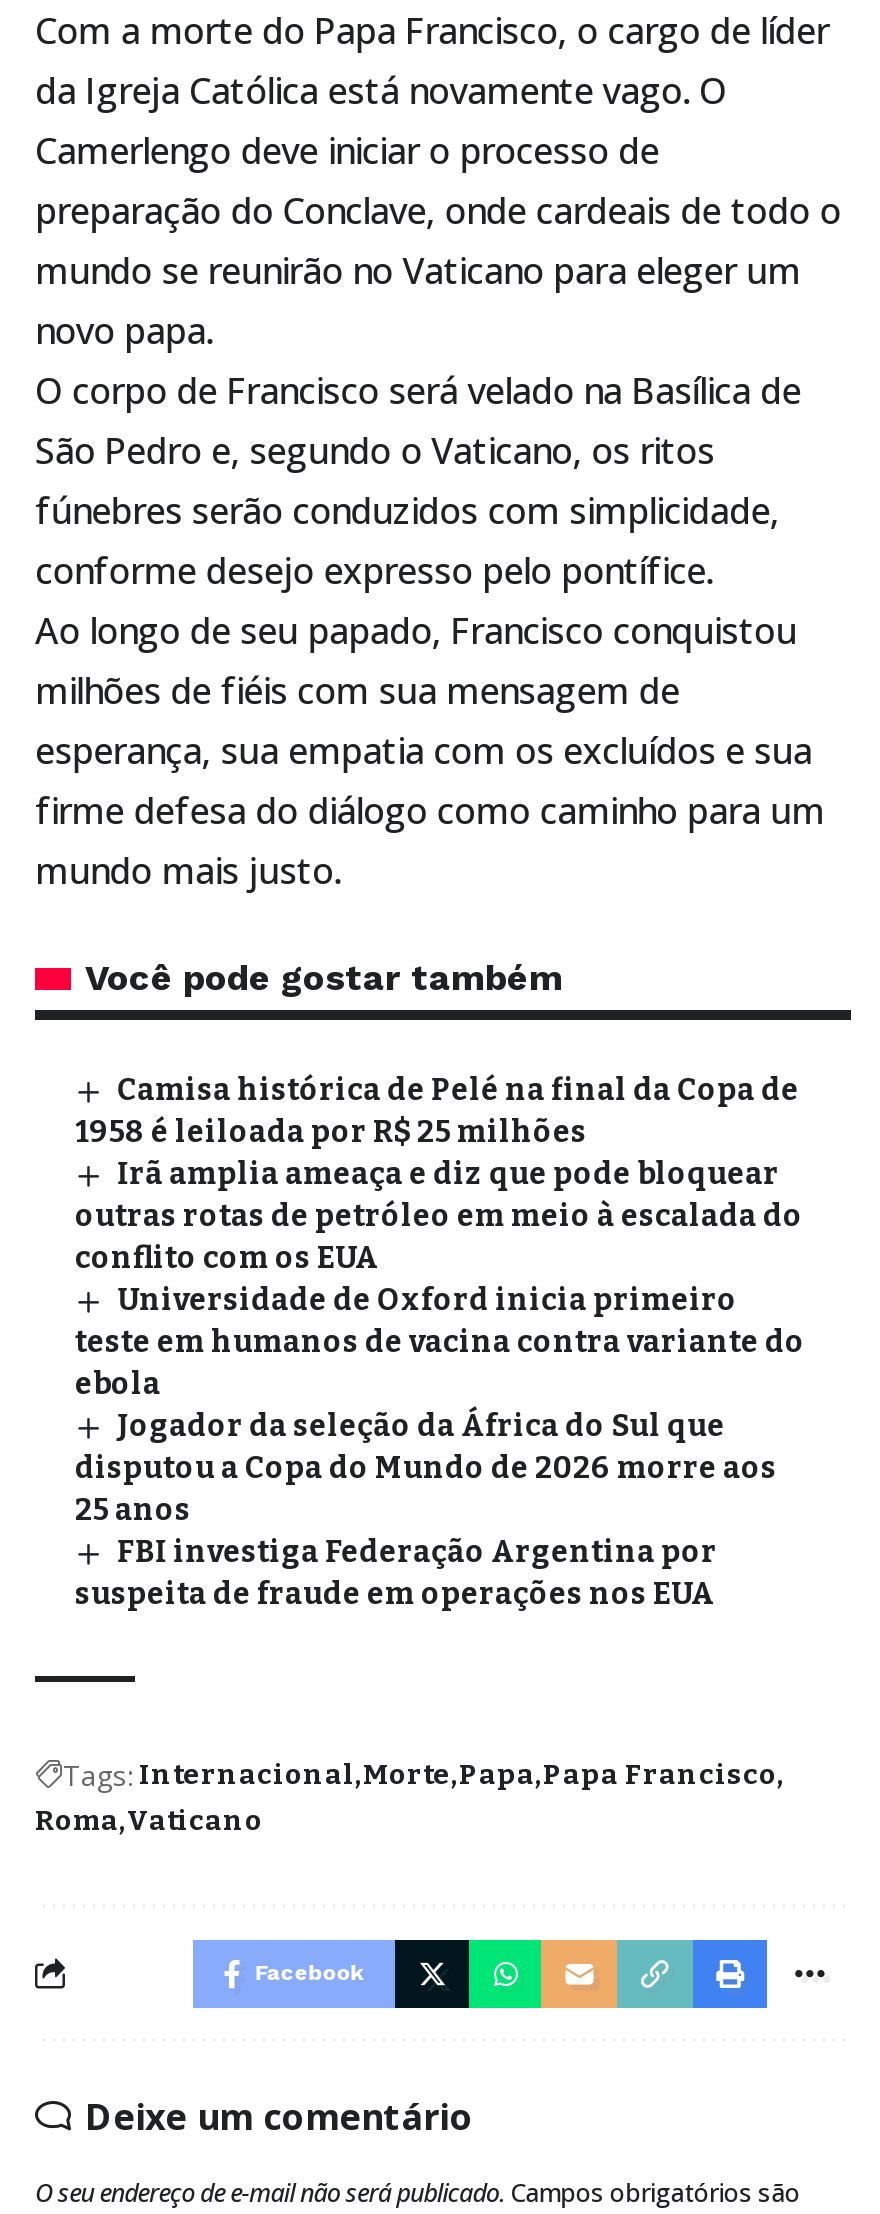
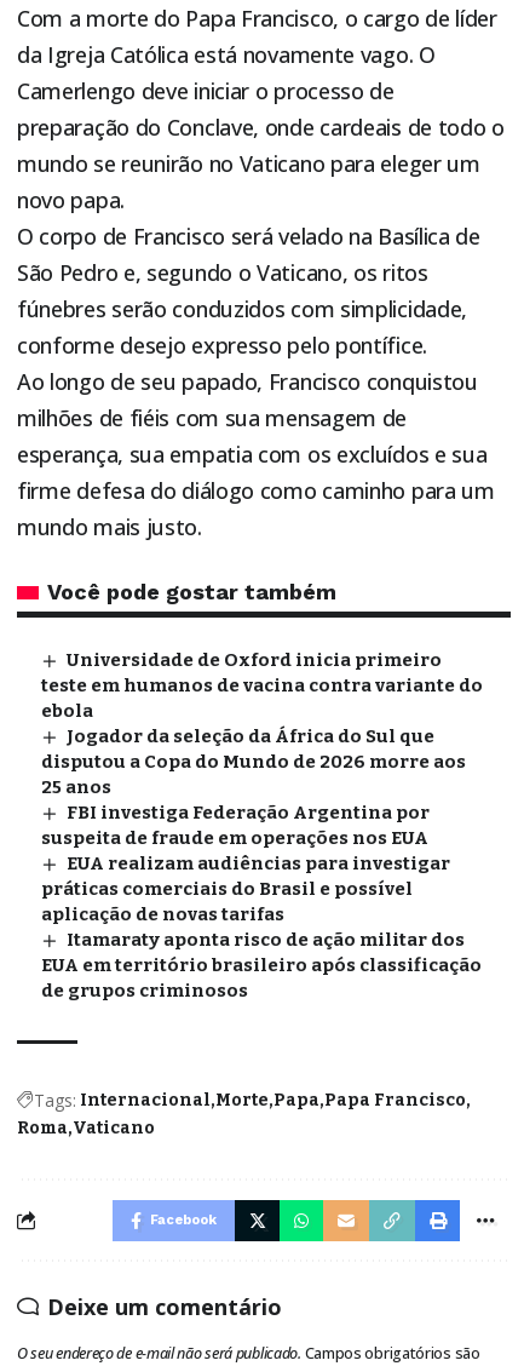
[75,1072,803,1276] Camisa histórica de Pelé na final da Copa de | 1958 é leiloada por R$ 25 milhões | Irã amplia ameaça e diz que pode bloquear | outras rotas de petróleo em meio à escalada do | conflito com os EUA -> none
moved [75,1282,805,1612] -> [41,649,483,849]: Universidade de Oxford inicia primeiro | teste em humanos de vacina contra variante do | ebola | Jogador da seleção da África do Sul que | disputou a Copa do Mundo de 2026 morre aos | 25 anos | FBI investiga Federação Argentina por | suspeita de fraude em operações nos EUA
none -> [41,852,482,1001] EUA realizam audiências para investigar | práticas comerciais do Brasil e possível | aplicação de novas tarifas | Itamaraty aponta risco de ação militar dos | EUA em território brasileiro após classificação | de grupos criminosos

